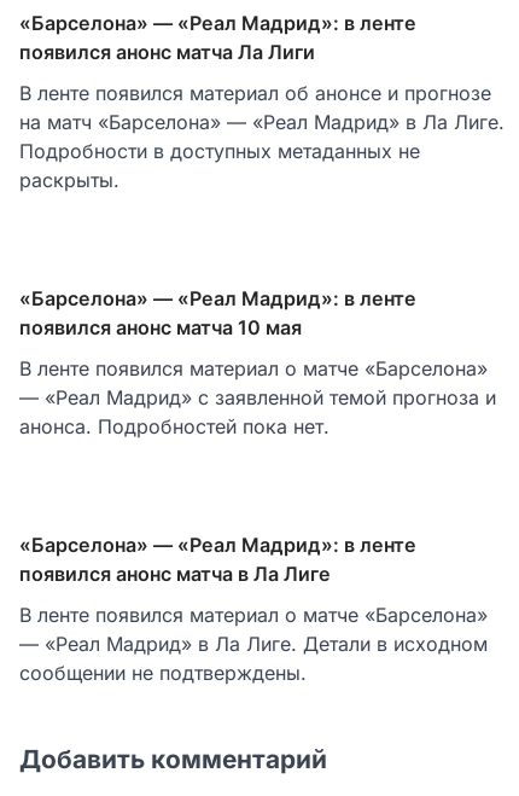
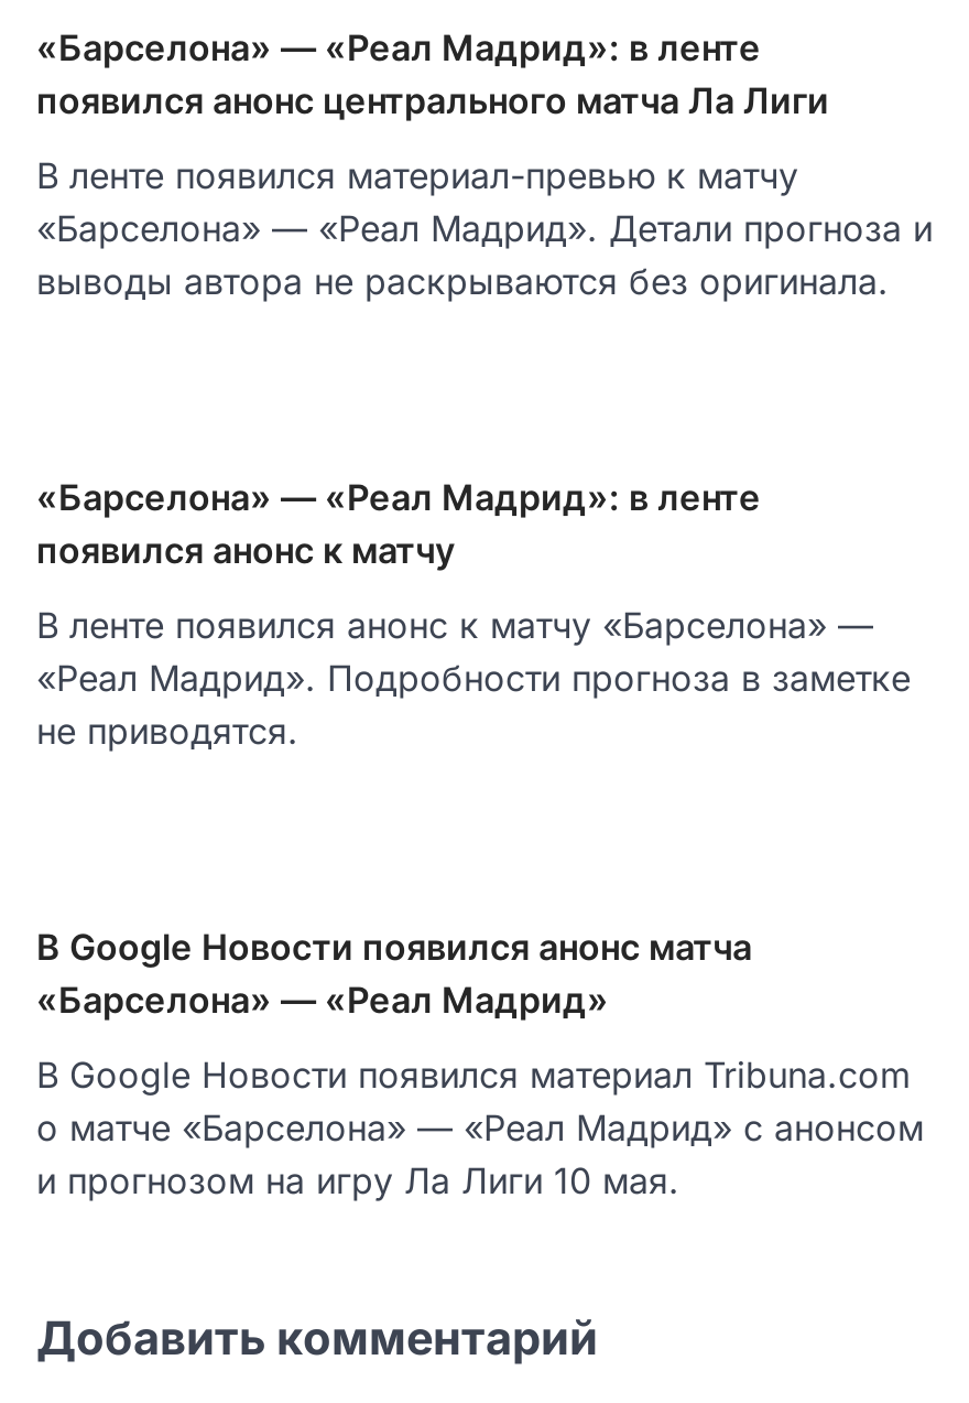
[19,40,315,64] появился анонс матча Ла Лиги -> [36,78,829,122] появился анонс центрального матча Ла Лиги
[19,81,505,192] В ленте появился материал об анонсе и прогнозе | на матч «Барселона» — «Реал Мадрид» в Ла Лиге. | Подробности в доступных метаданных не | раскрыты. -> [36,153,933,303] В ленте появился материал-превью к матчу | «Барселона» — «Реал Мадрид». Детали прогноза и | выводы автора не раскрываются без оригинала.
[19,315,302,339] появился анонс матча 10 мая -> [36,528,455,572] появился анонс к матчу
[19,356,496,438] В ленте появился материал о матче «Барселона» | — «Реал Мадрид» с заявленной темой прогноза и | анонса. Подробностей пока нет. -> [36,603,911,753] В ленте появился анонс к матчу «Барселона» — | «Реал Мадрид». Подробности прогноза в заметке | не приводятся.
[19,533,416,586] «Барселона» — «Реал Мадрид»: в ленте | появился анонс матча в Ла Лиге -> [36,924,752,1021] В Google Новости появился анонс матча | «Барселона» — «Реал Мадрид»
[19,603,488,685] В ленте появился материал о матче «Барселона» | — «Реал Мадрид» в Ла Лиге. Детали в исходном | сообщении не подтверждены. -> [36,1052,924,1202] В Google Новости появился материал Tribuna.com | о матче «Барселона» — «Реал Мадрид» с анонсом | и прогнозом на игру Ла Лиги 10 мая.

